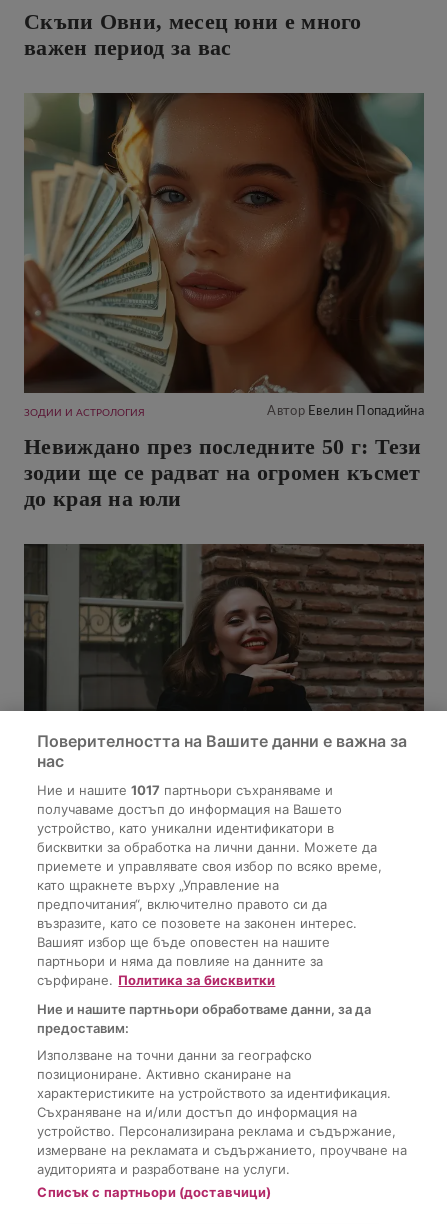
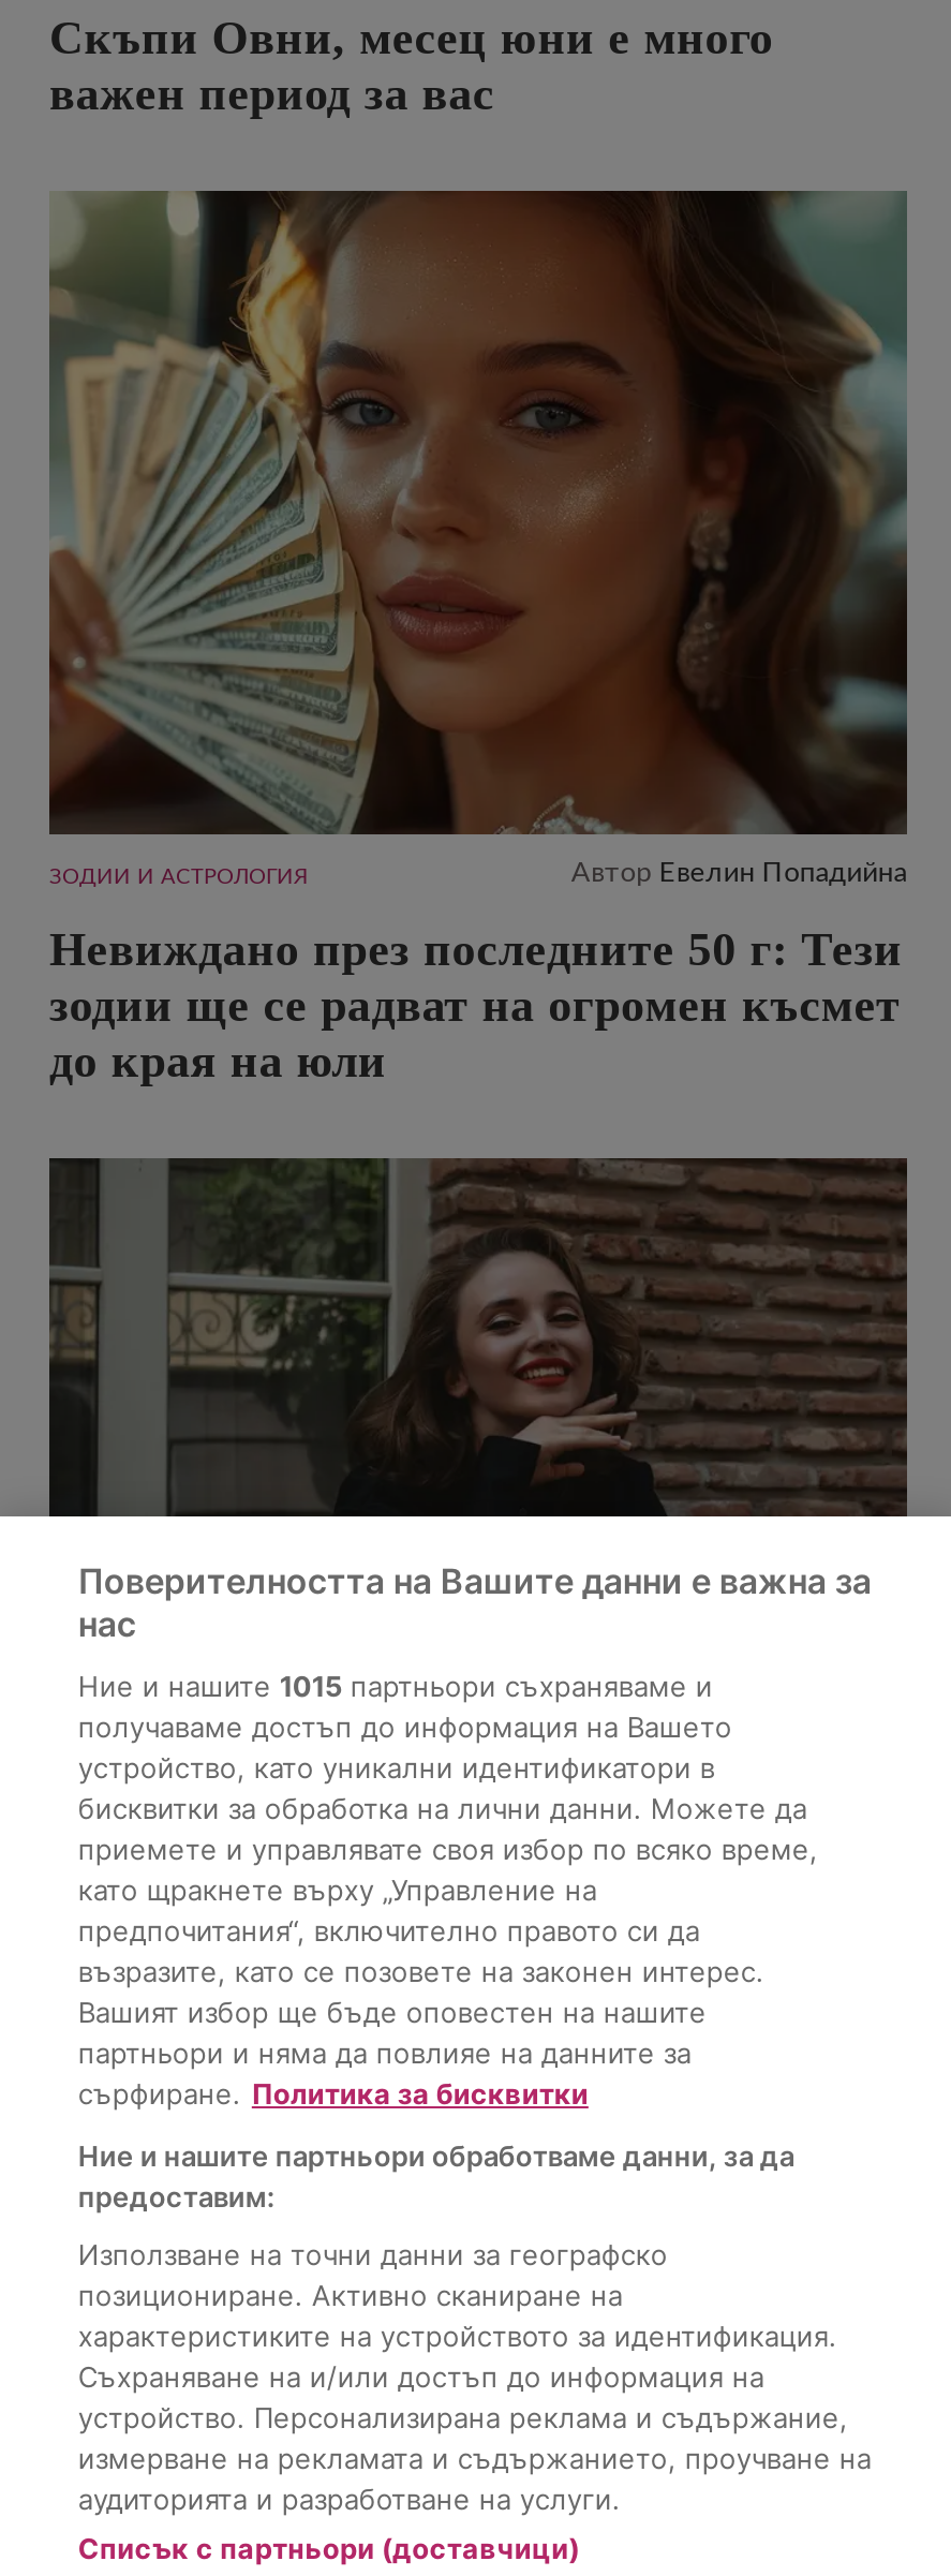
[37,782,333,798] Ние и нашите 1017 партньори съхраняваме и -> [78,1669,713,1703] Ние и нашите 1015 партньори съхраняваме и

